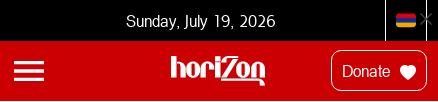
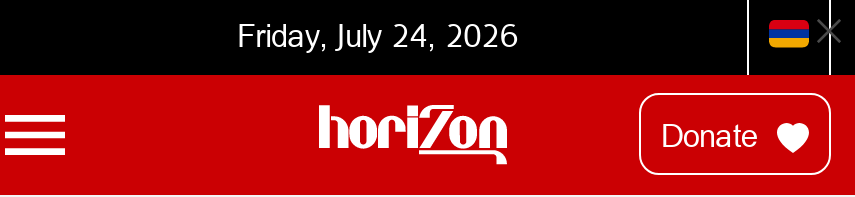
[126,10,275,29] Sunday, July 19, 2026 -> [237,14,517,52] Friday, July 24, 2026

